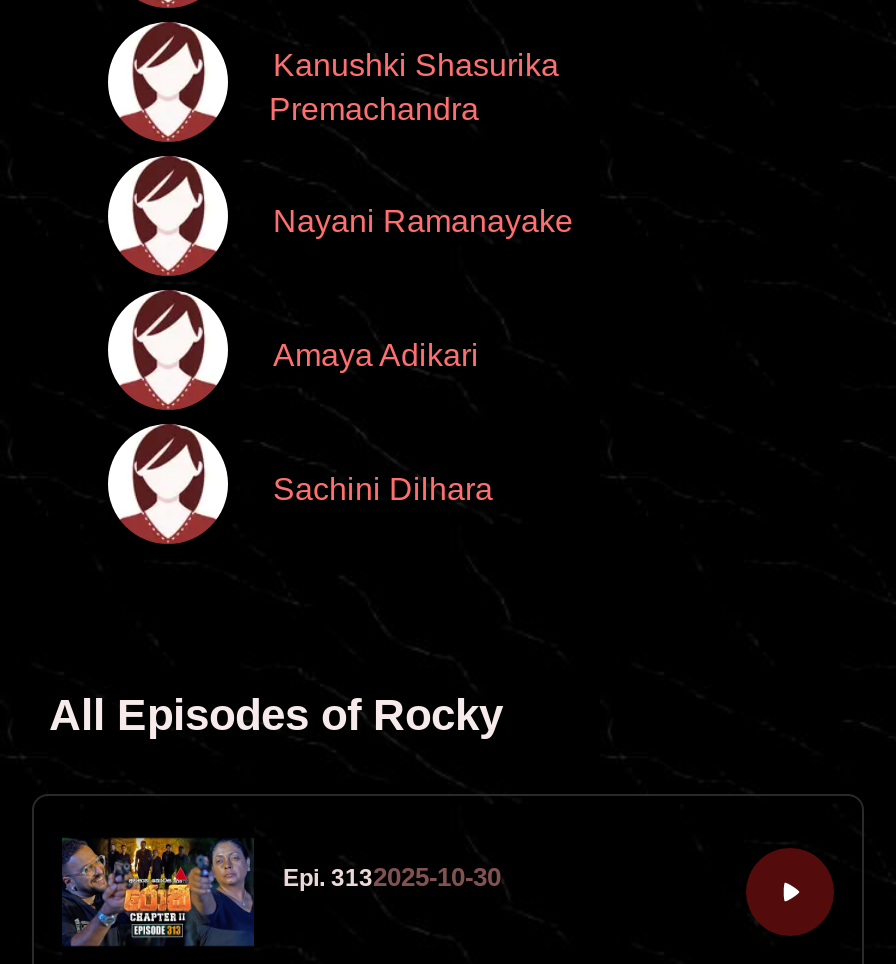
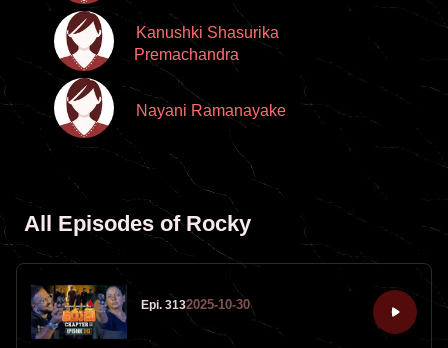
[273,339,479,373] Amaya Adikari -> none
[273,473,493,507] Sachini Dilhara -> none

